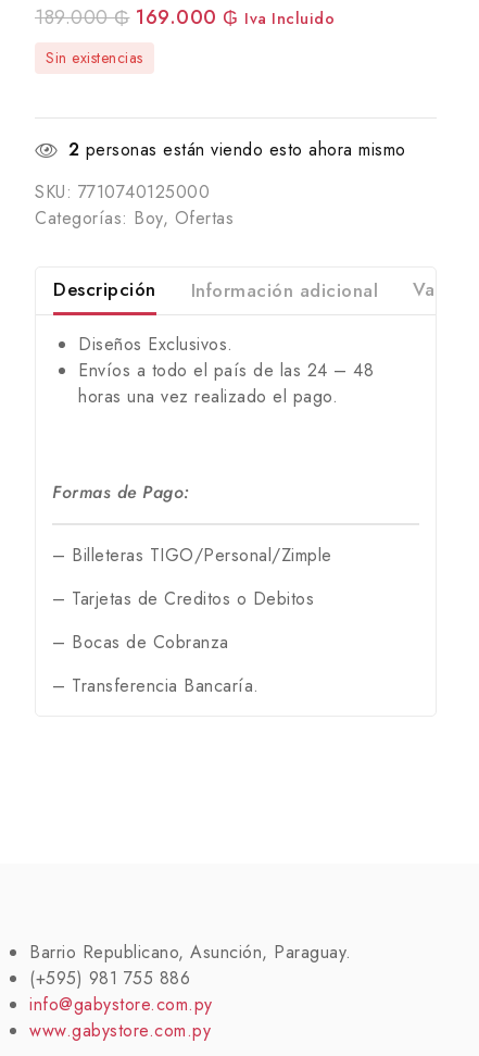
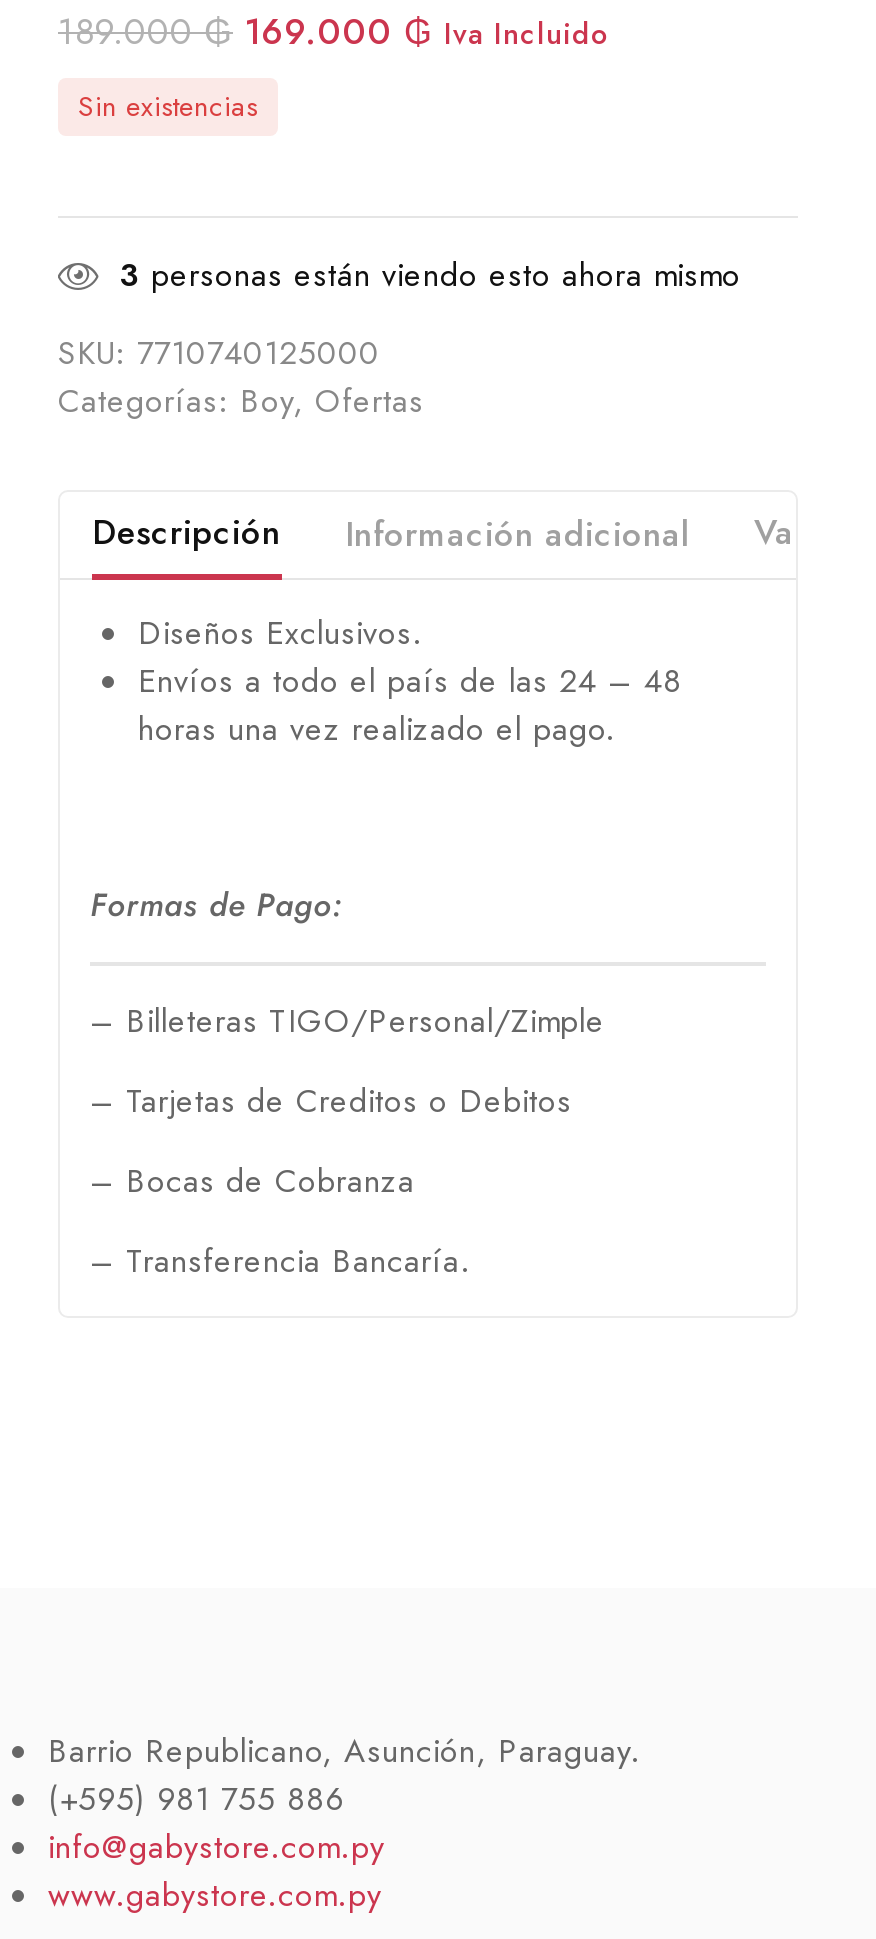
[68,137,406,162] 2 personas están viendo esto ahora mismo -> [119,252,741,298] 3 personas están viendo esto ahora mismo

